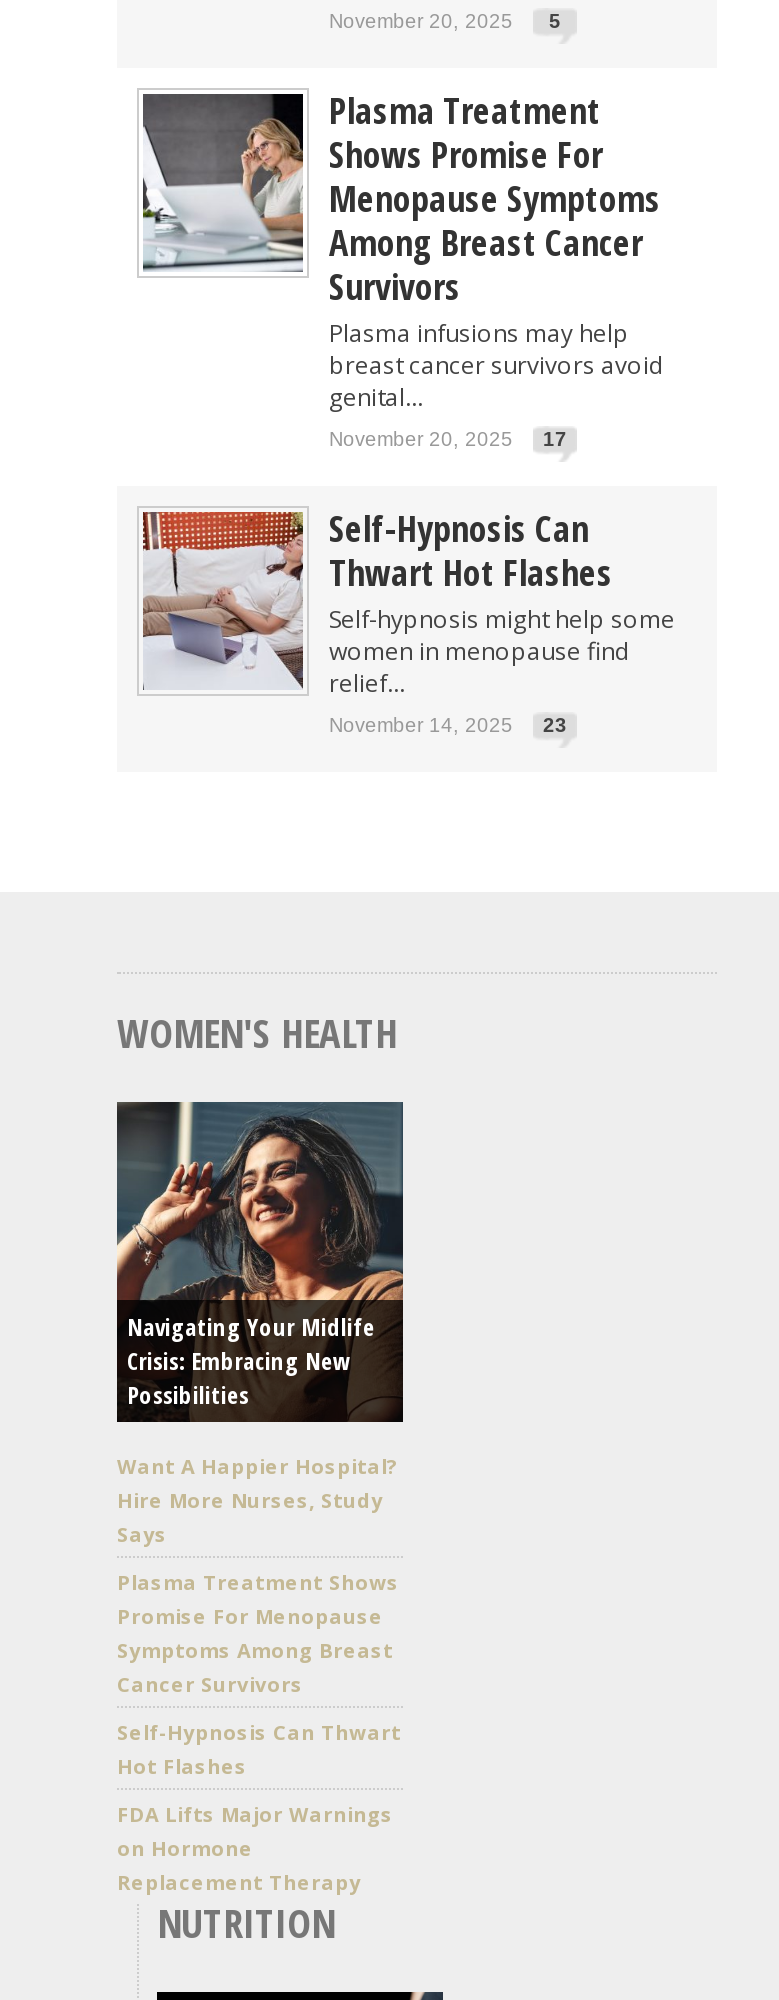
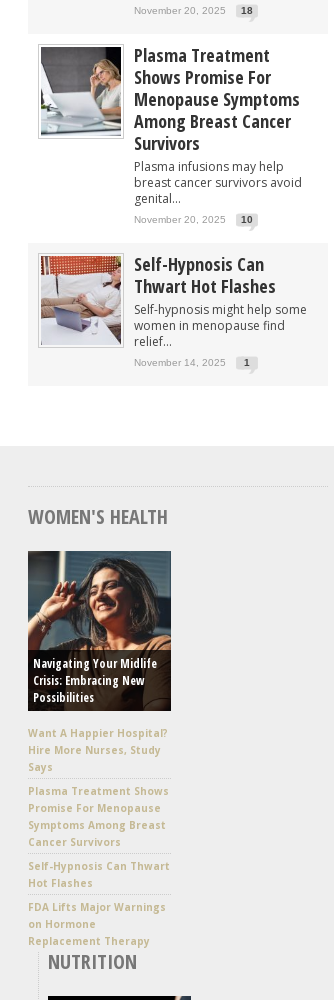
[329,9,561,31] November 20, 2025 5 -> [134,5,253,16] November 20, 2025 18
[329,427,567,449] November 20, 2025 17 -> [134,214,253,225] November 20, 2025 10
[329,713,567,735] November 14, 2025 23 -> [134,357,250,368] November 14, 2025 1

